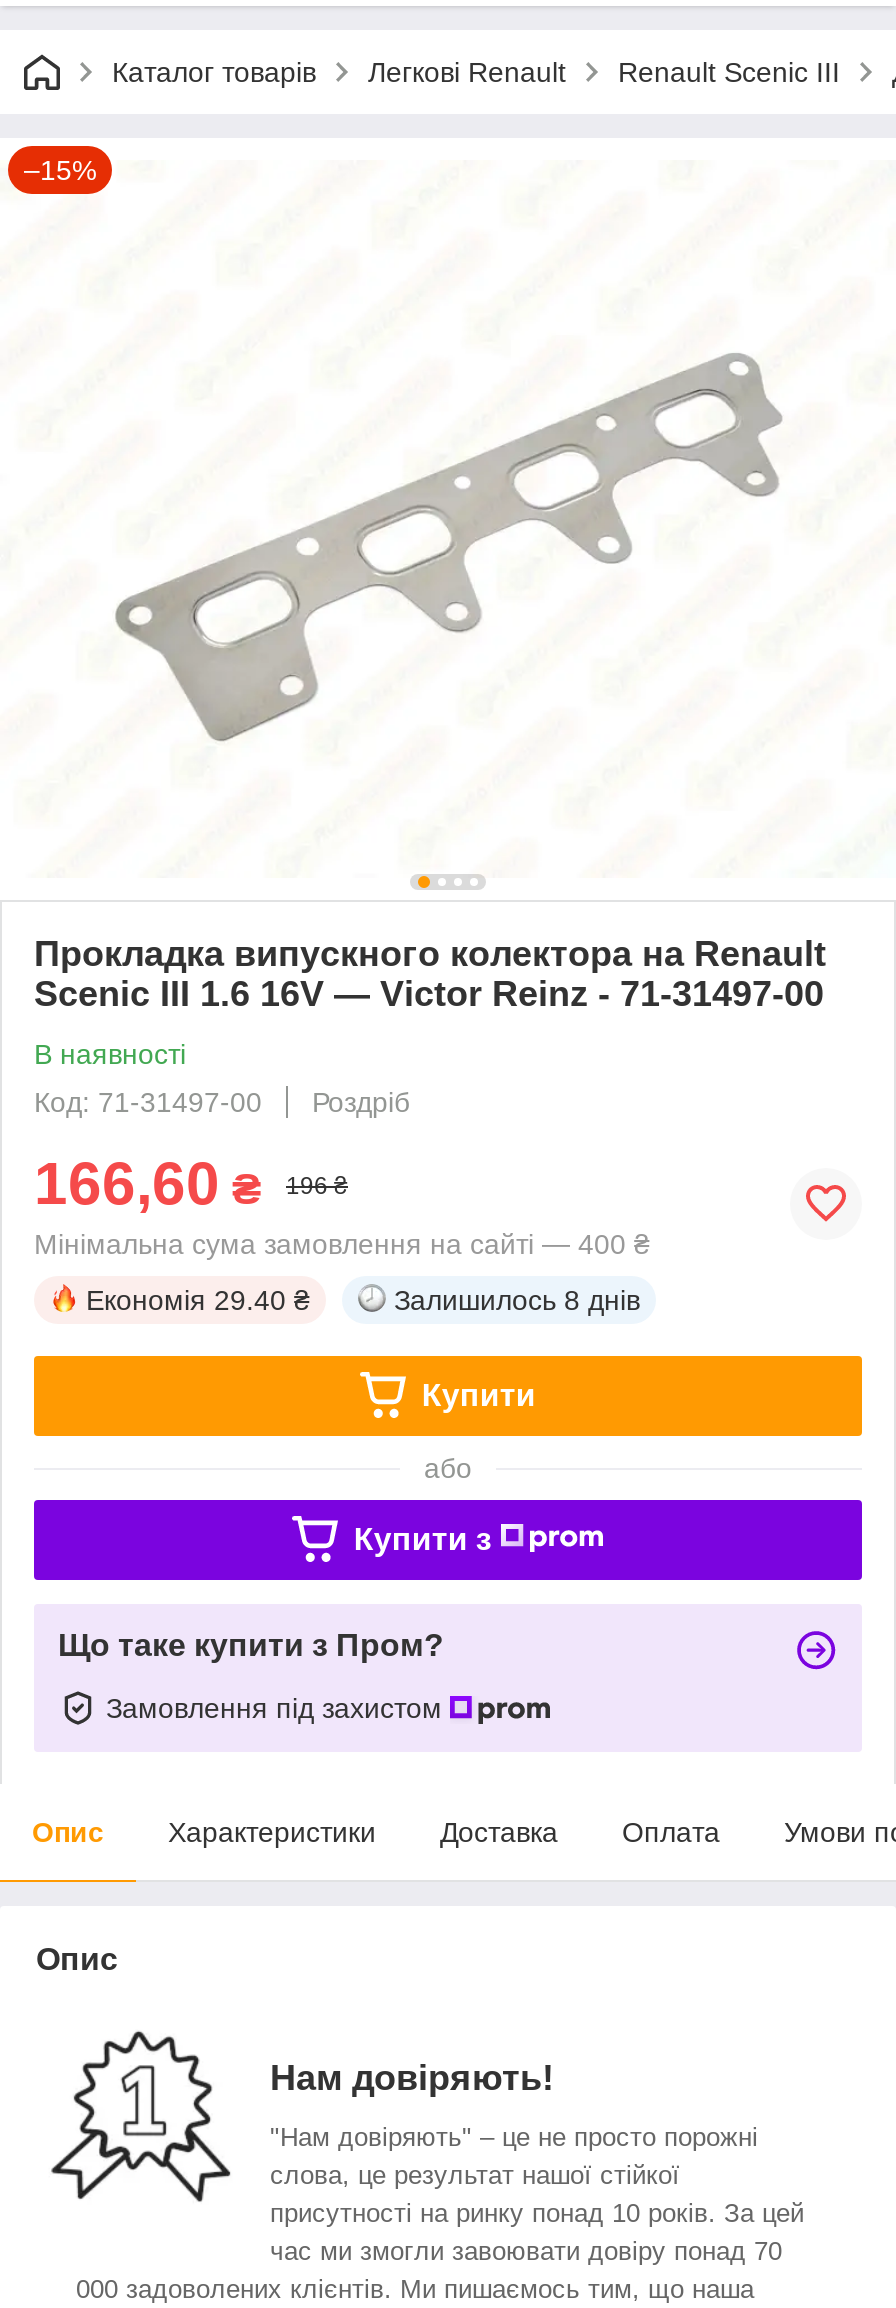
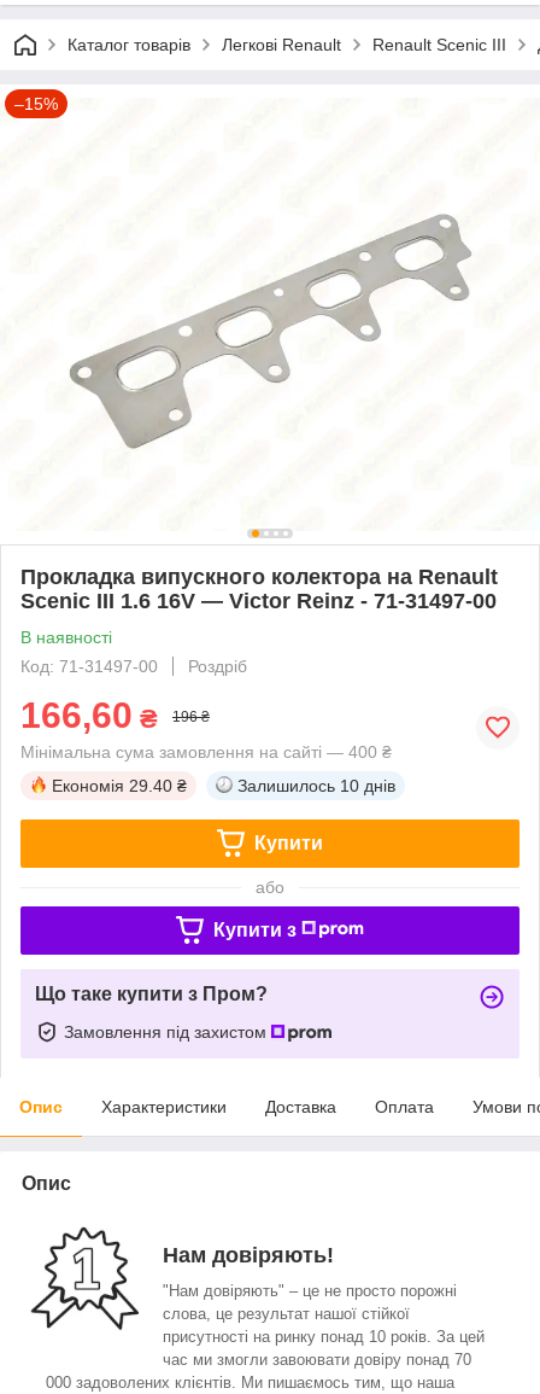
[394,1284,640,1316] Залишилось 8 днів -> [237,776,395,795] Залишилось 10 днів

